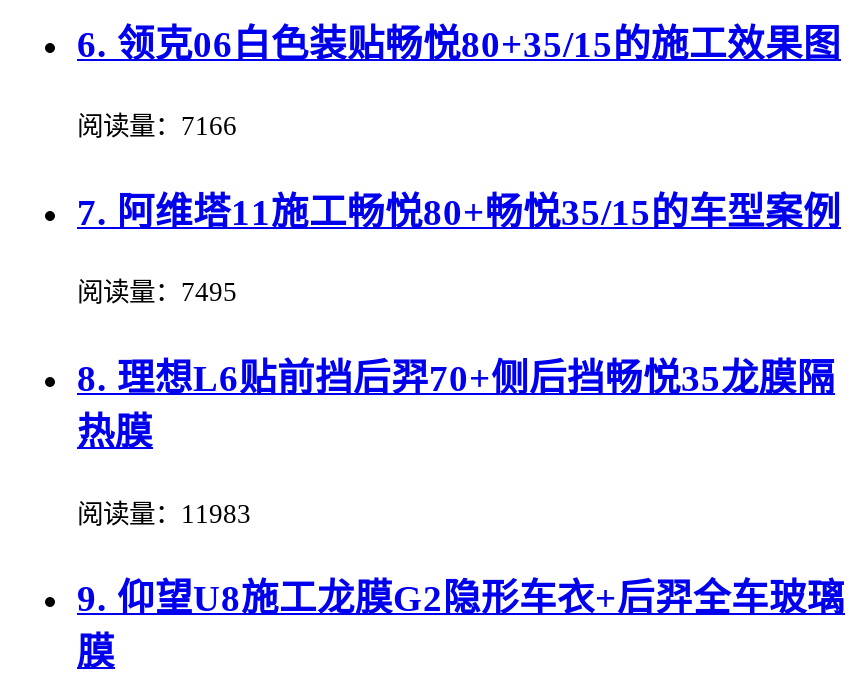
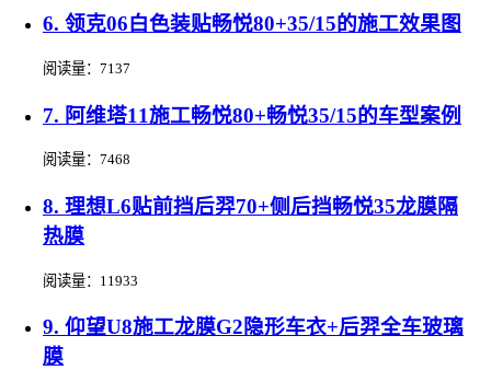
[77,111,237,141] 阅读量：7166 -> [43,60,130,76] 阅读量：7137
[77,277,237,307] 阅读量：7495 -> [43,151,130,168] 阅读量：7468
[77,498,251,528] 阅读量：11983 -> [43,272,138,289] 阅读量：11933

